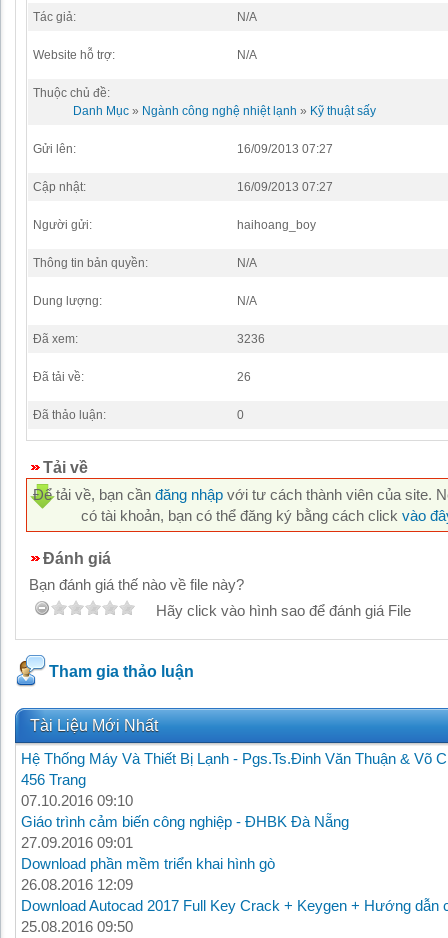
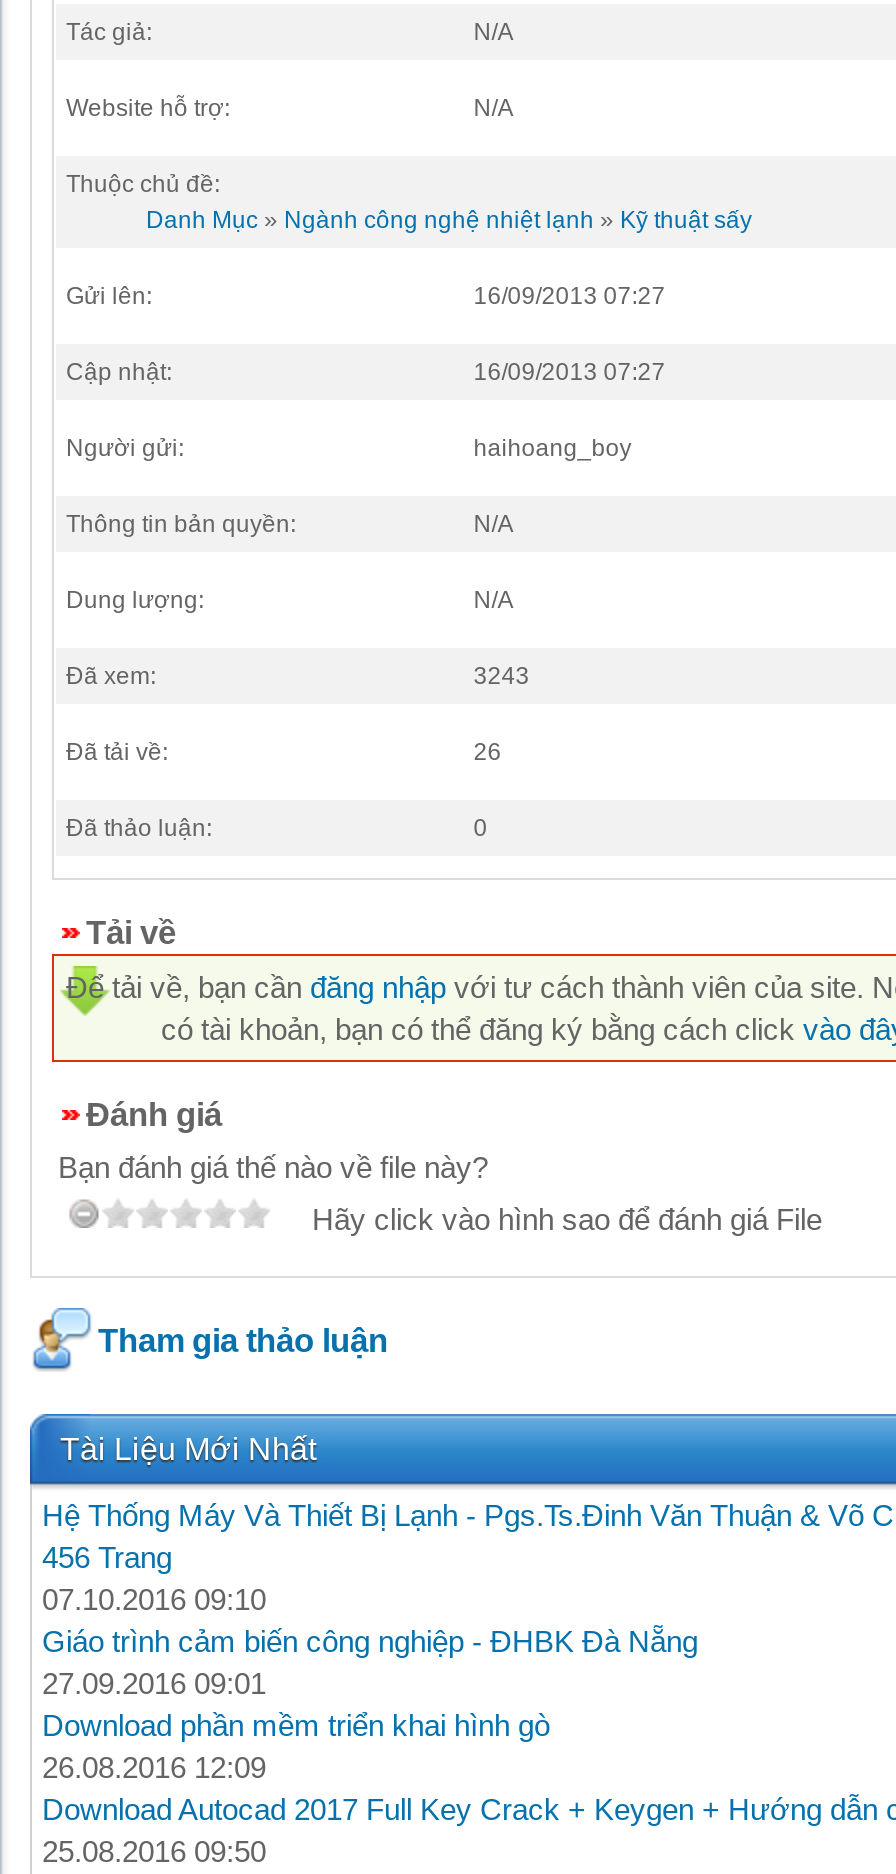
[237,332,265,346] 3236 -> [474,662,530,690] 3243

